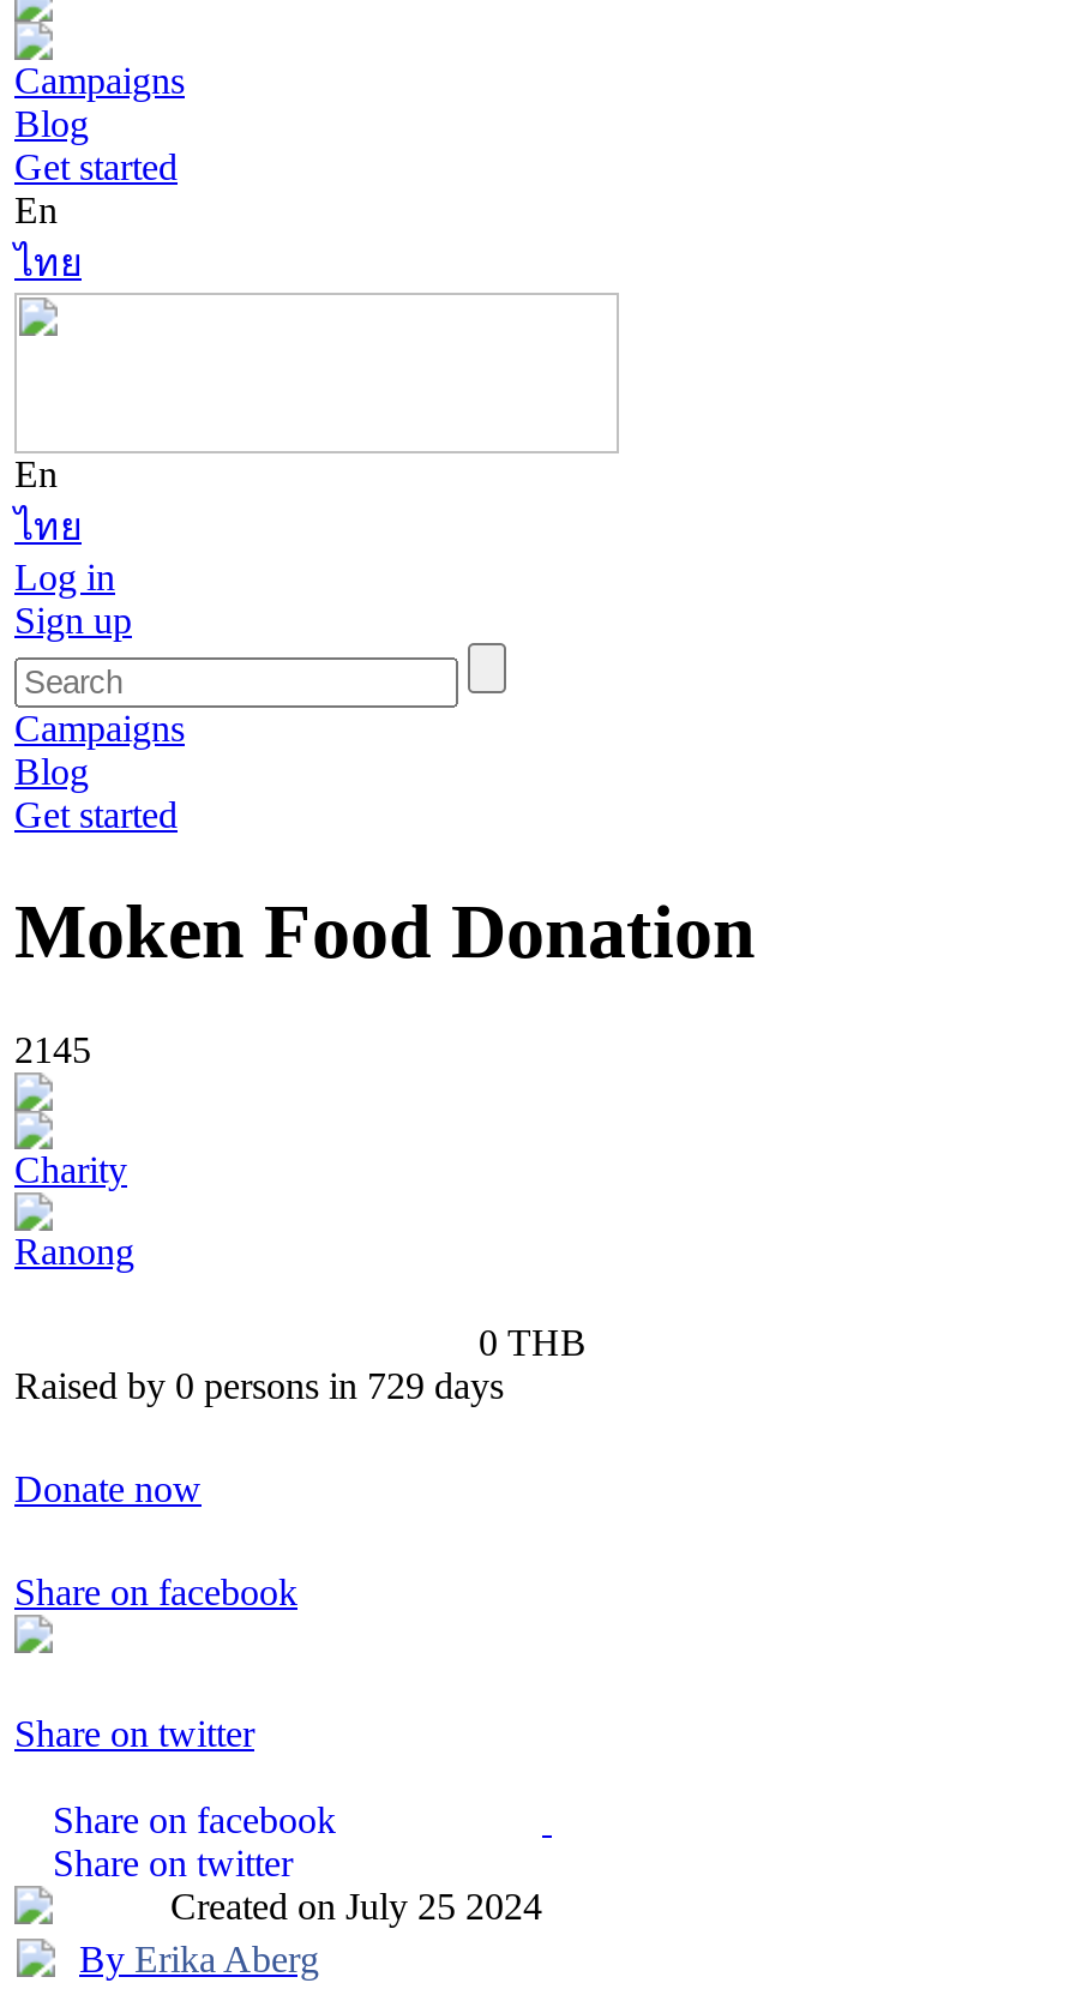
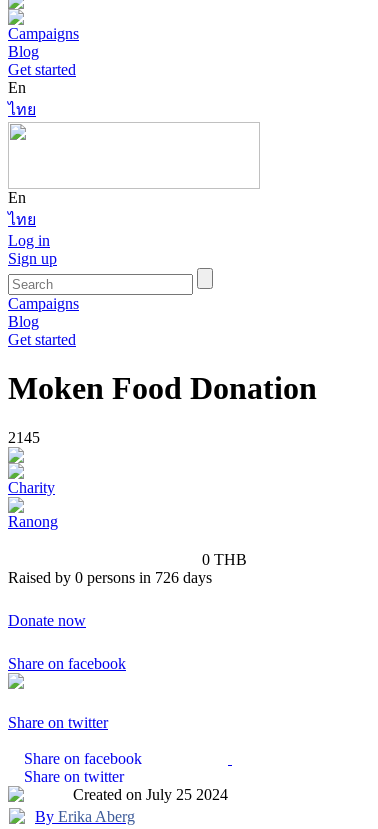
[14,1365,504,1406] Raised by 0 persons in 729 days -> [8,569,212,586] Raised by 0 persons in 726 days

